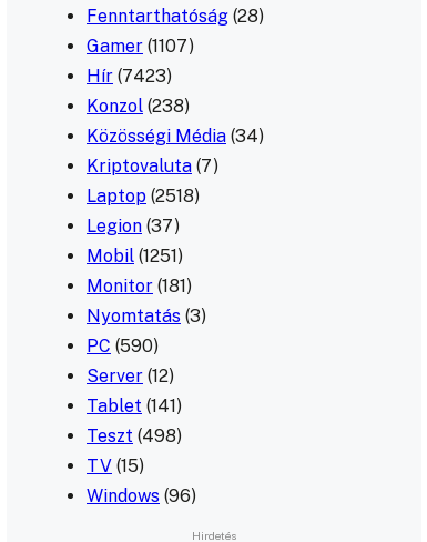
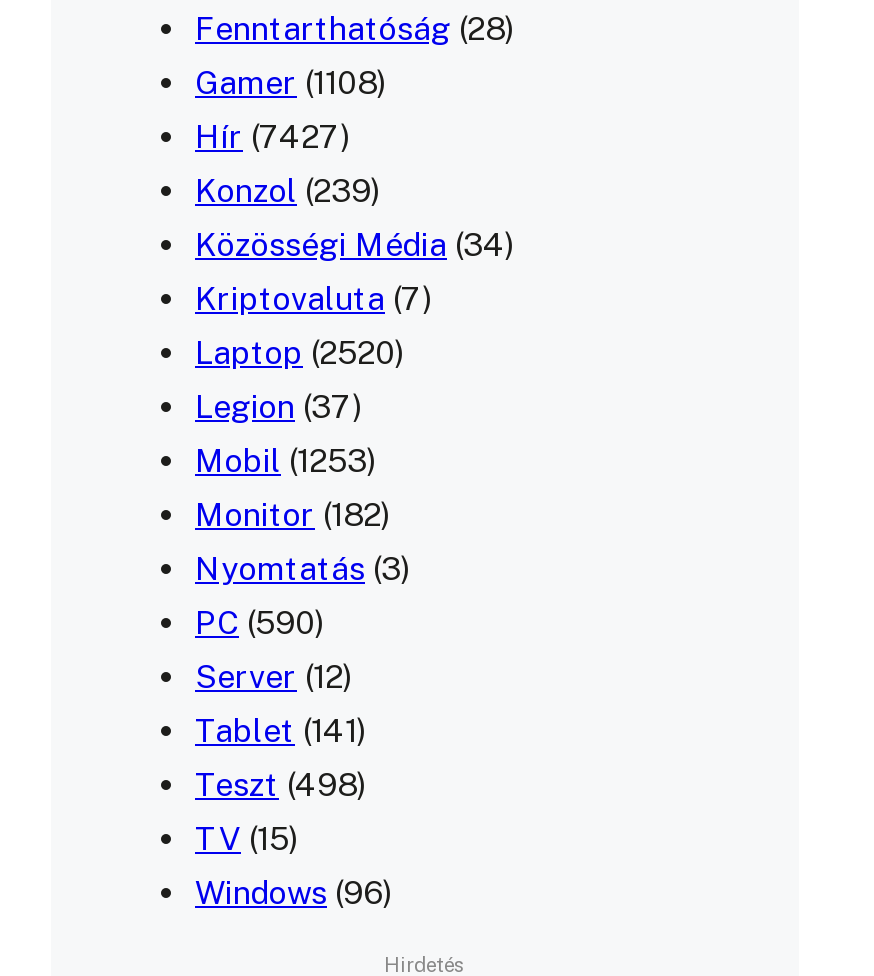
[87,36,194,57] Gamer (1107) -> [195,64,387,102] Gamer (1108)
[87,66,172,87] Hír (7423) -> [195,118,351,156] Hír (7427)
[87,96,190,117] Konzol (238) -> [195,172,381,210] Konzol (239)
[87,186,200,207] Laptop (2518) -> [195,334,405,372] Laptop (2520)
[87,246,183,267] Mobil (1251) -> [195,442,377,480] Mobil (1253)
[87,276,192,297] Monitor (181) -> [195,496,391,534] Monitor (182)

